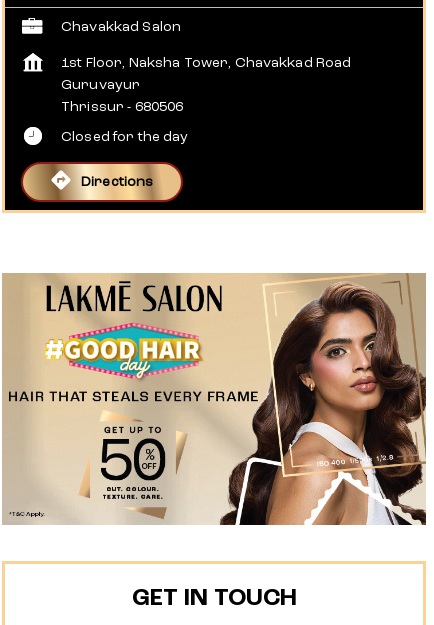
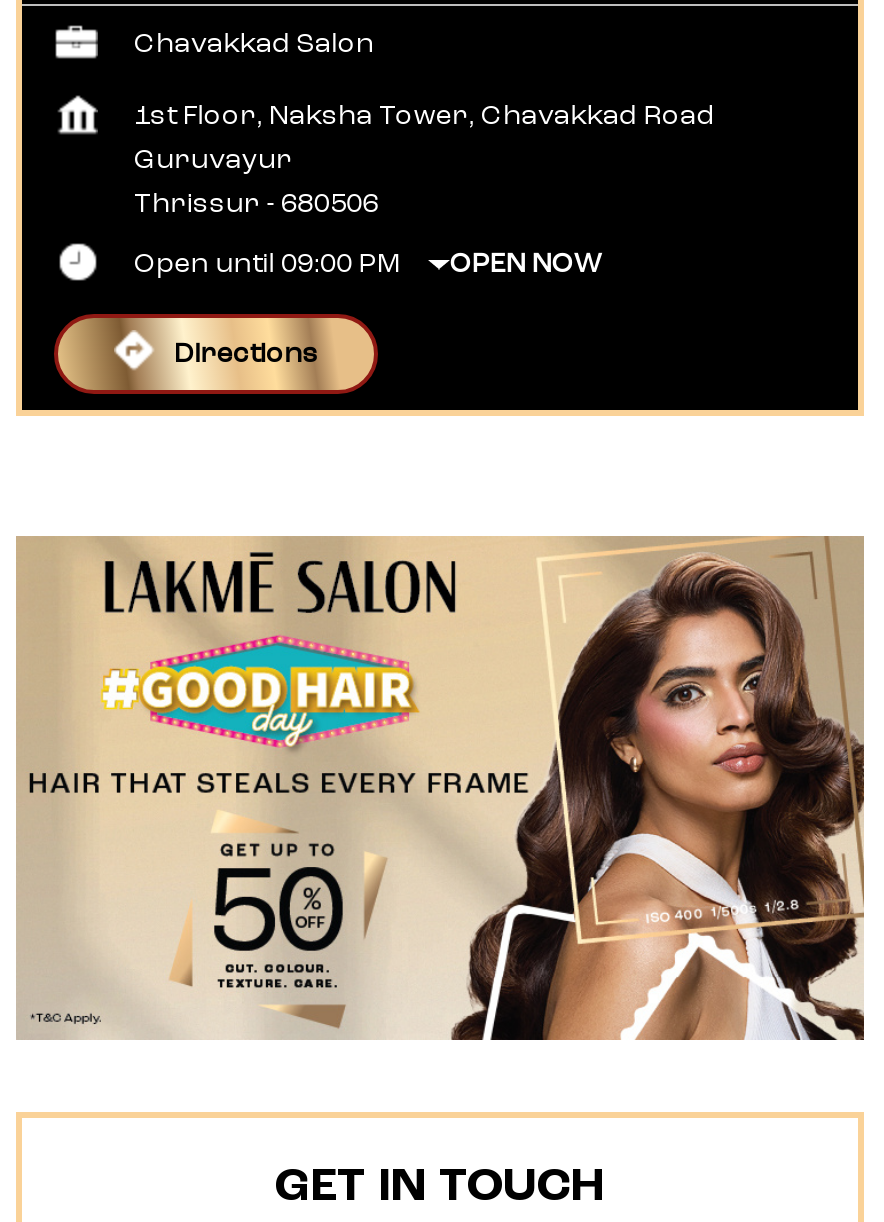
[61,130,188,144] Closed for the day -> [134,250,602,278] Open until 09:00 PM | OPEN NOW

